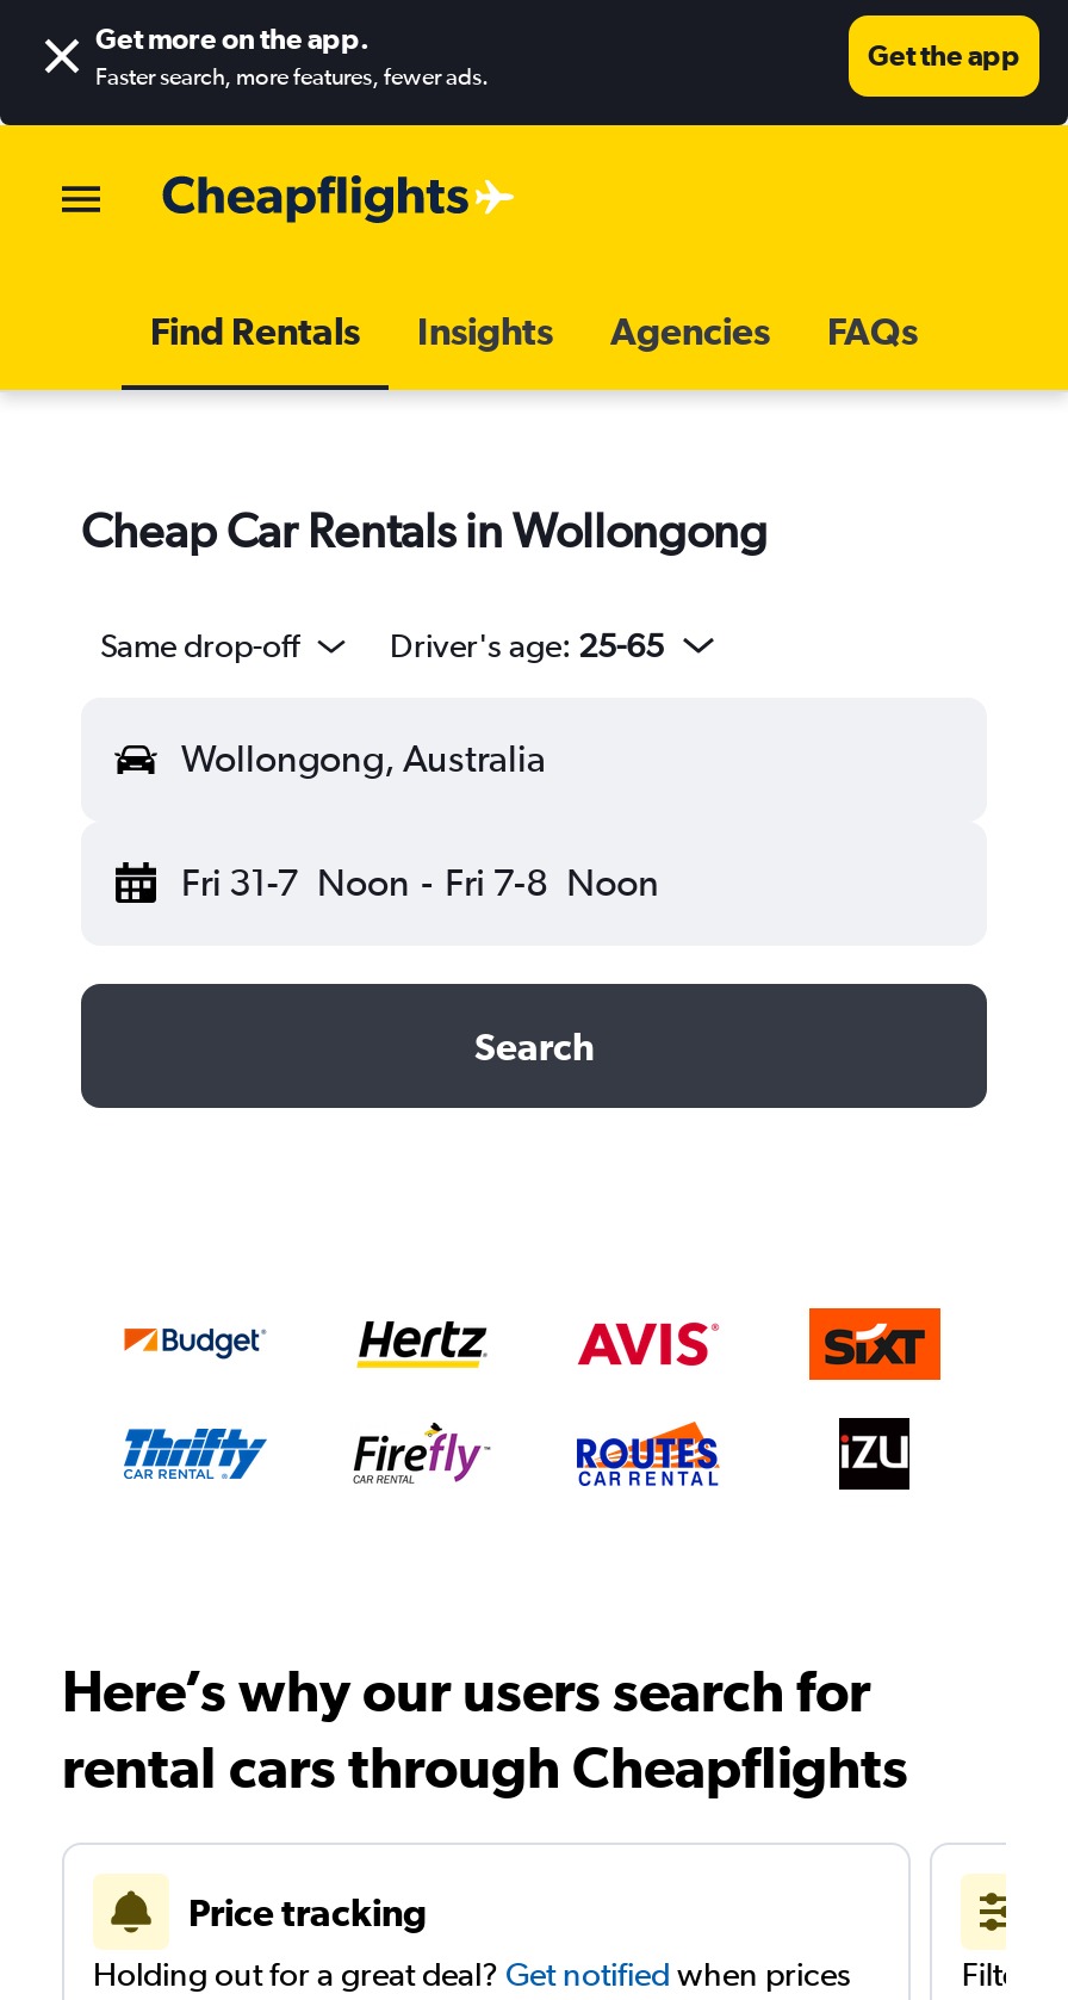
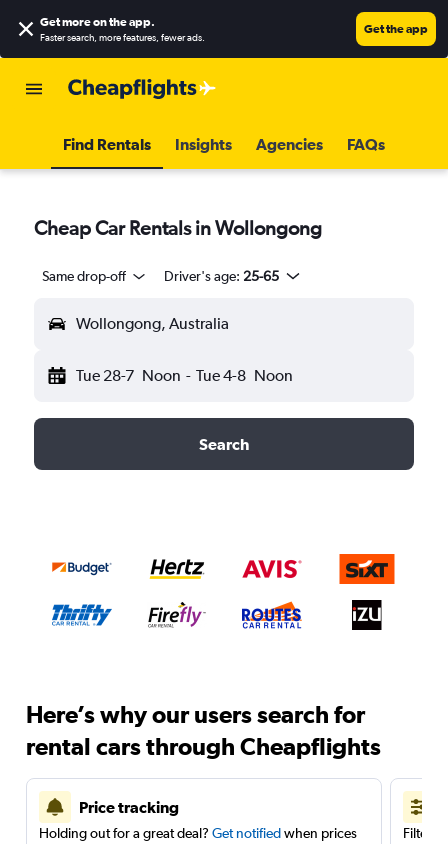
[181,860,659,905] Fri 31-7 Noon - Fri 7-8 Noon -> [76,366,293,385] Tue 28-7 Noon - Tue 4-8 Noon

